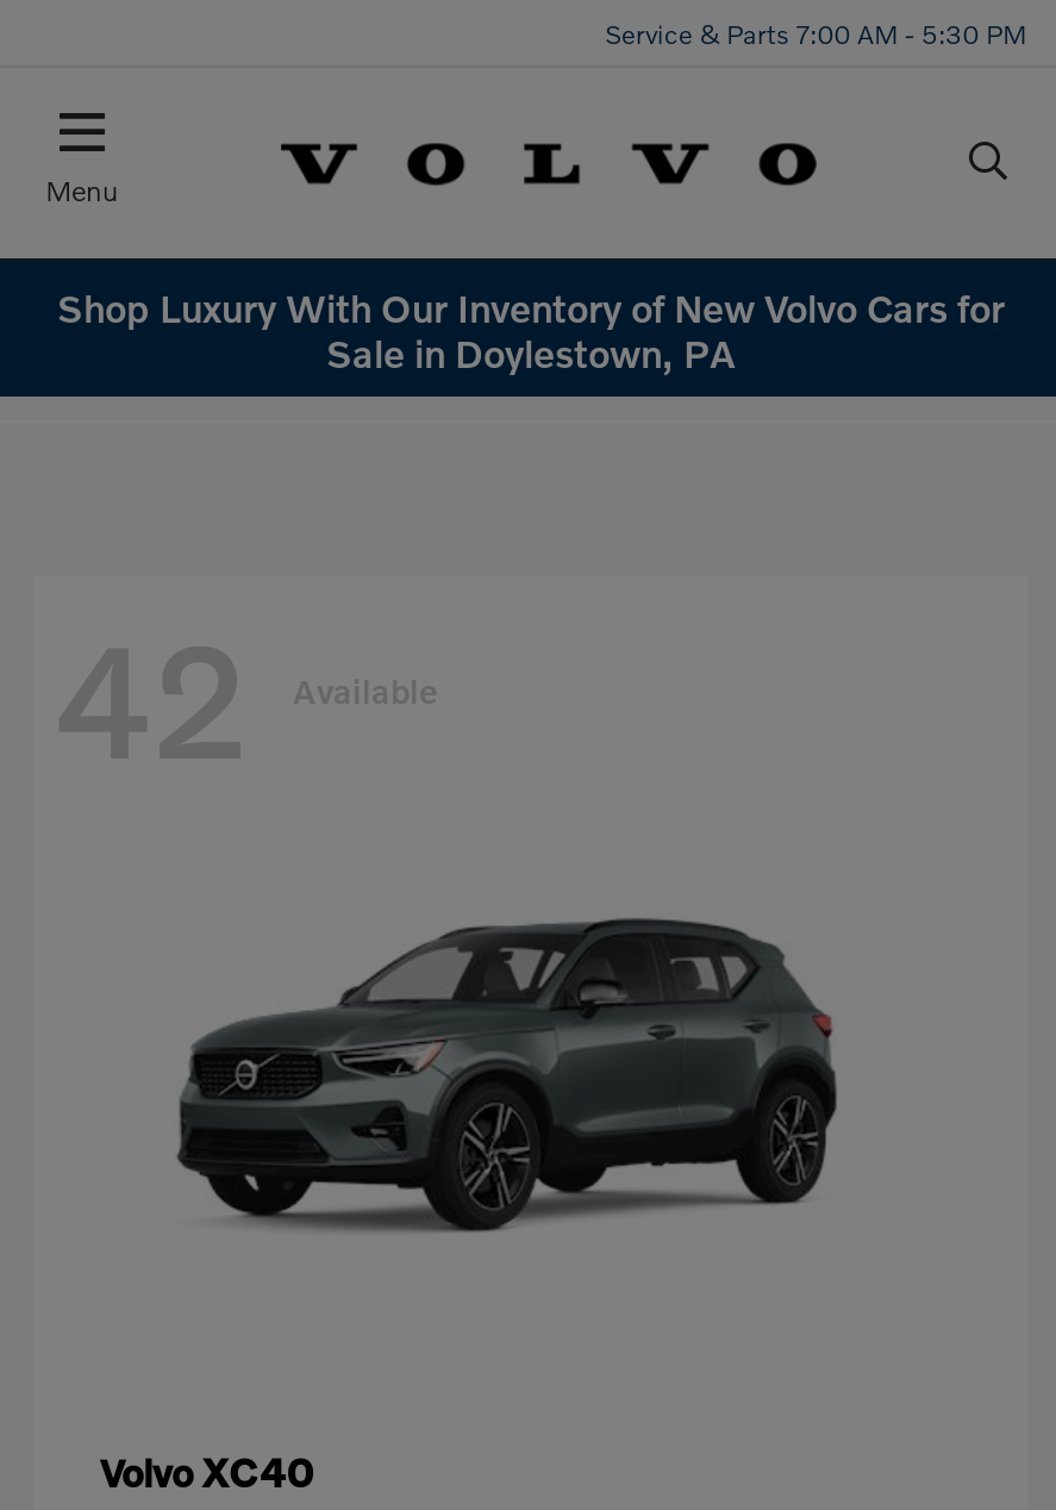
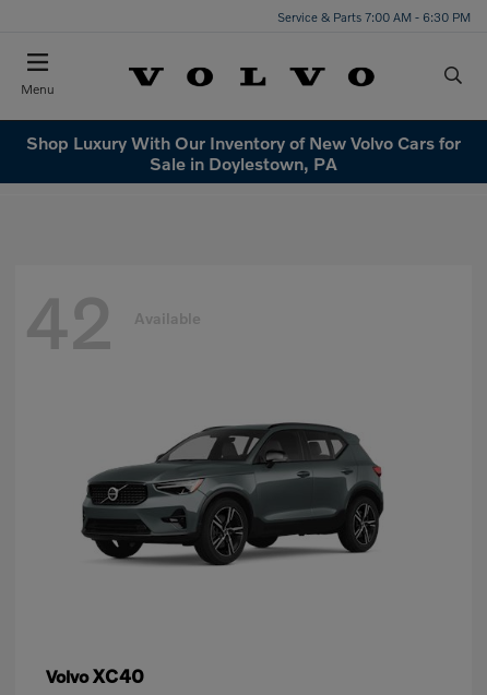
[605,14,1026,48] Service & Parts 7:00 AM - 5:30 PM -> [277,8,471,23] Service & Parts 7:00 AM - 6:30 PM

